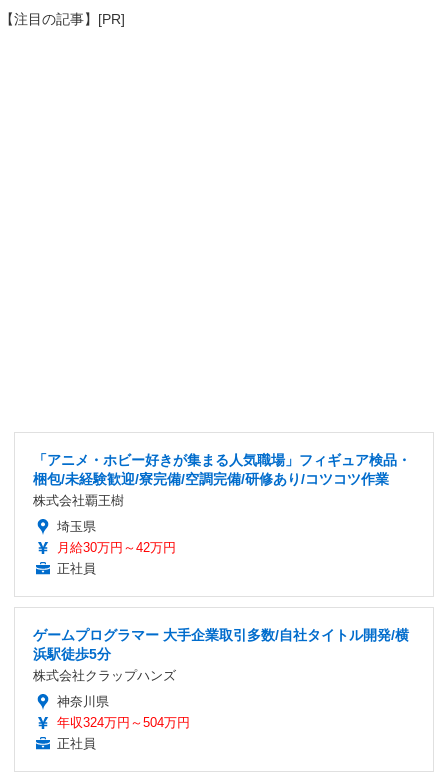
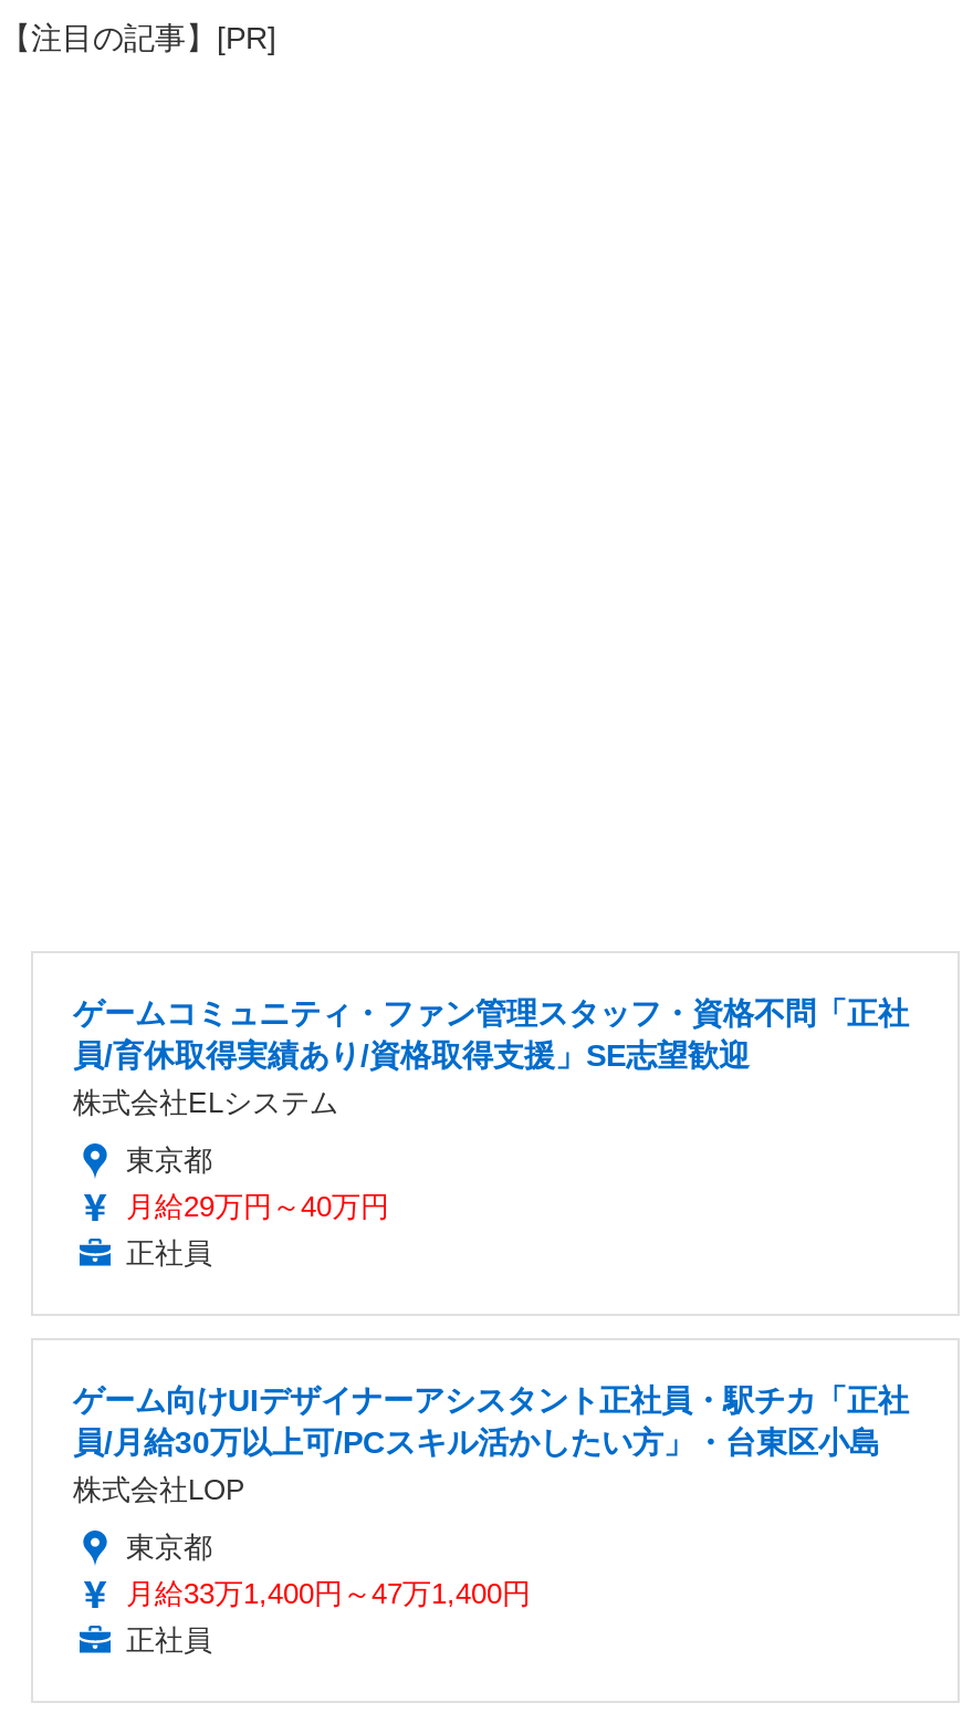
[33,452,411,508] 「アニメ・ホビー好きが集まる人気職場」フィギュア検品・ | 梱包/未経験歓迎/寮完備/空調完備/研修あり/コツコツ作業 | 株式会社覇王樹 -> [73,996,909,1120] ゲームコミュニティ・ファン管理スタッフ・資格不問「正社 | 員/育休取得実績あり/資格取得支援」SE志望歓迎 | 株式会社ELシステム
[57,519,176,555] 埼玉県 | 月給30万円～42万円 -> [126,1144,389,1224] 東京都 | 月給29万円～40万円
[33,627,409,683] ゲームプログラマー 大手企業取引多数/自社タイトル開発/横 | 浜駅徒歩5分 | 株式会社クラップハンズ -> [73,1383,909,1507] ゲーム向けUIデザイナーアシスタント正社員・駅チカ「正社 | 員/月給30万以上可/PCスキル活かしたい方」・台東区小島 | 株式会社LOP
[57,694,190,730] 神奈川県 | 年収324万円～504万円 -> [126,1531,531,1611] 東京都 | 月給33万1,400円～47万1,400円

